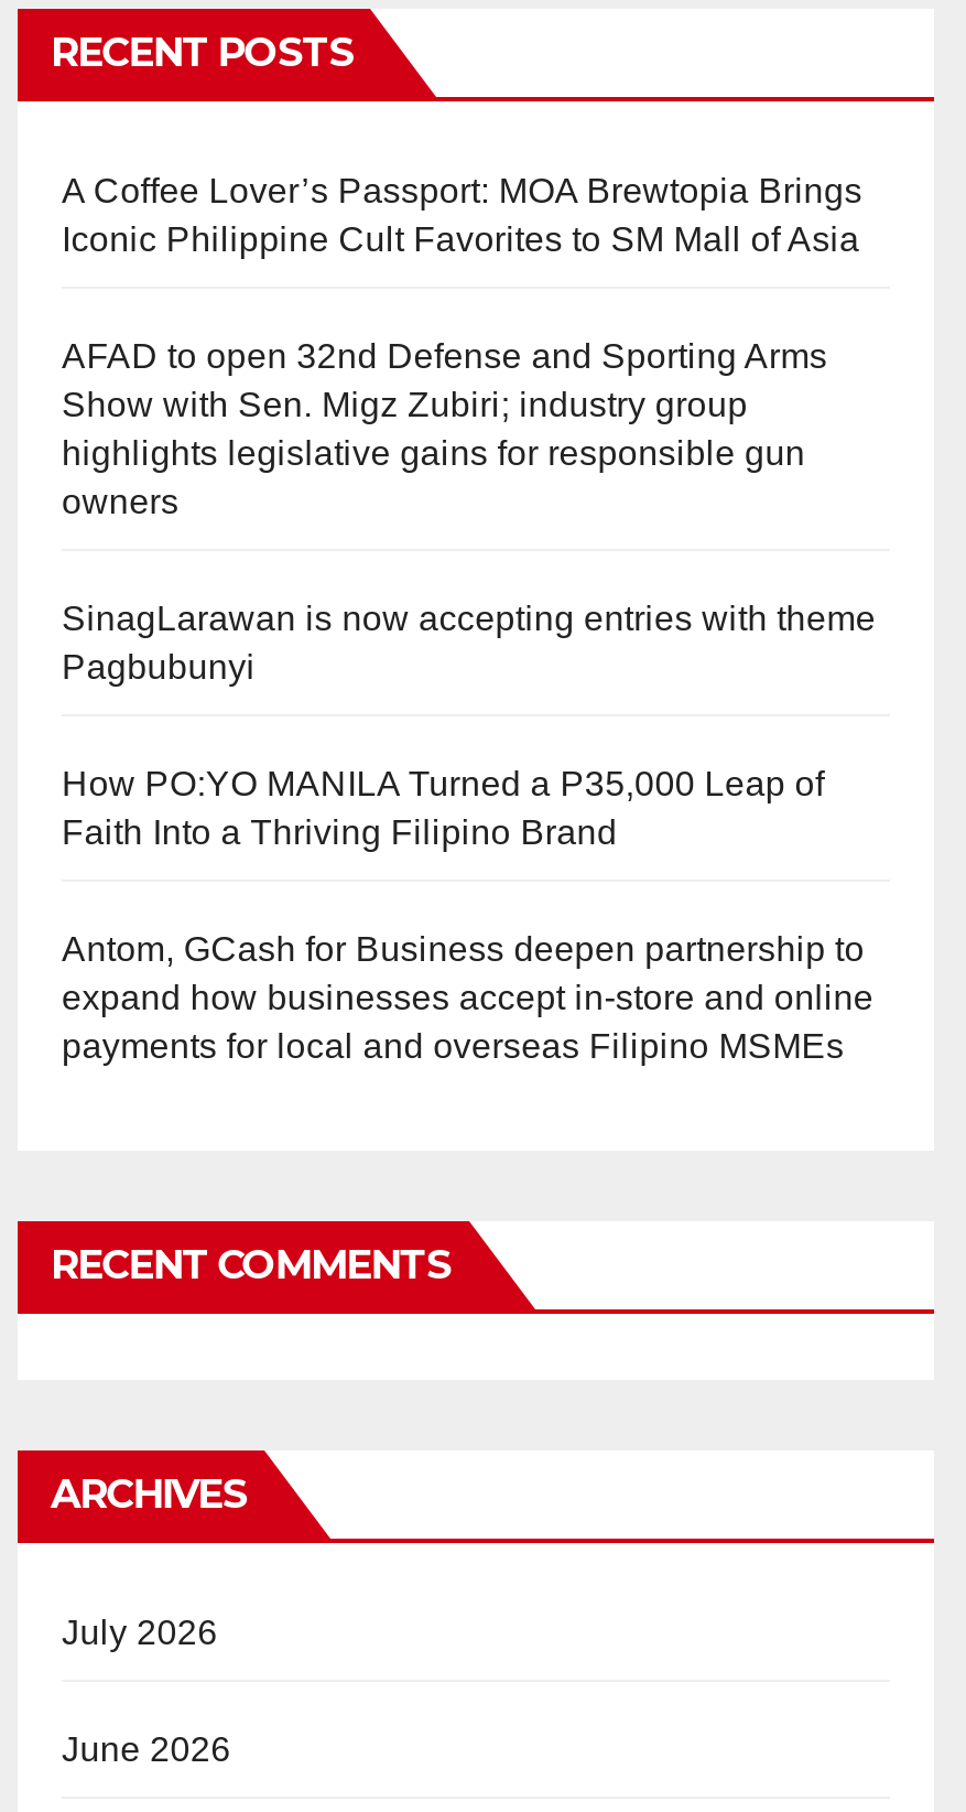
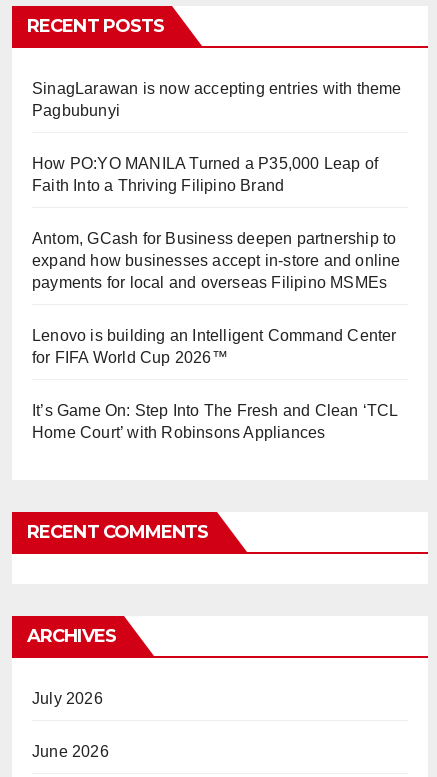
[62,173,862,521] A Coffee Lover’s Passport: MOA Brewtopia Brings | Iconic Philippine Cult Favorites to SM Mall of Asia | AFAD to open 32nd Defense and Sporting Arms | Show with Sen. Migz Zubiri; industry group | highlights legislative gains for responsible gun | owners -> none
moved [62,600,876,1066] -> [32,80,402,291]: SinagLarawan is now accepting entries with theme | Pagbubunyi | How PO:YO MANILA Turned a P35,000 Leap of | Faith Into a Thriving Filipino Brand | Antom, GCash for Business deepen partnership to | expand how businesses accept in-store and online | payments for local and overseas Filipino MSMEs
none -> [32,327,398,441] Lenovo is building an Intelligent Command Center | for FIFA World Cup 2026™ | It’s Game On: Step Into The Fresh and Clean ‘TCL | Home Court’ with Robinsons Appliances

